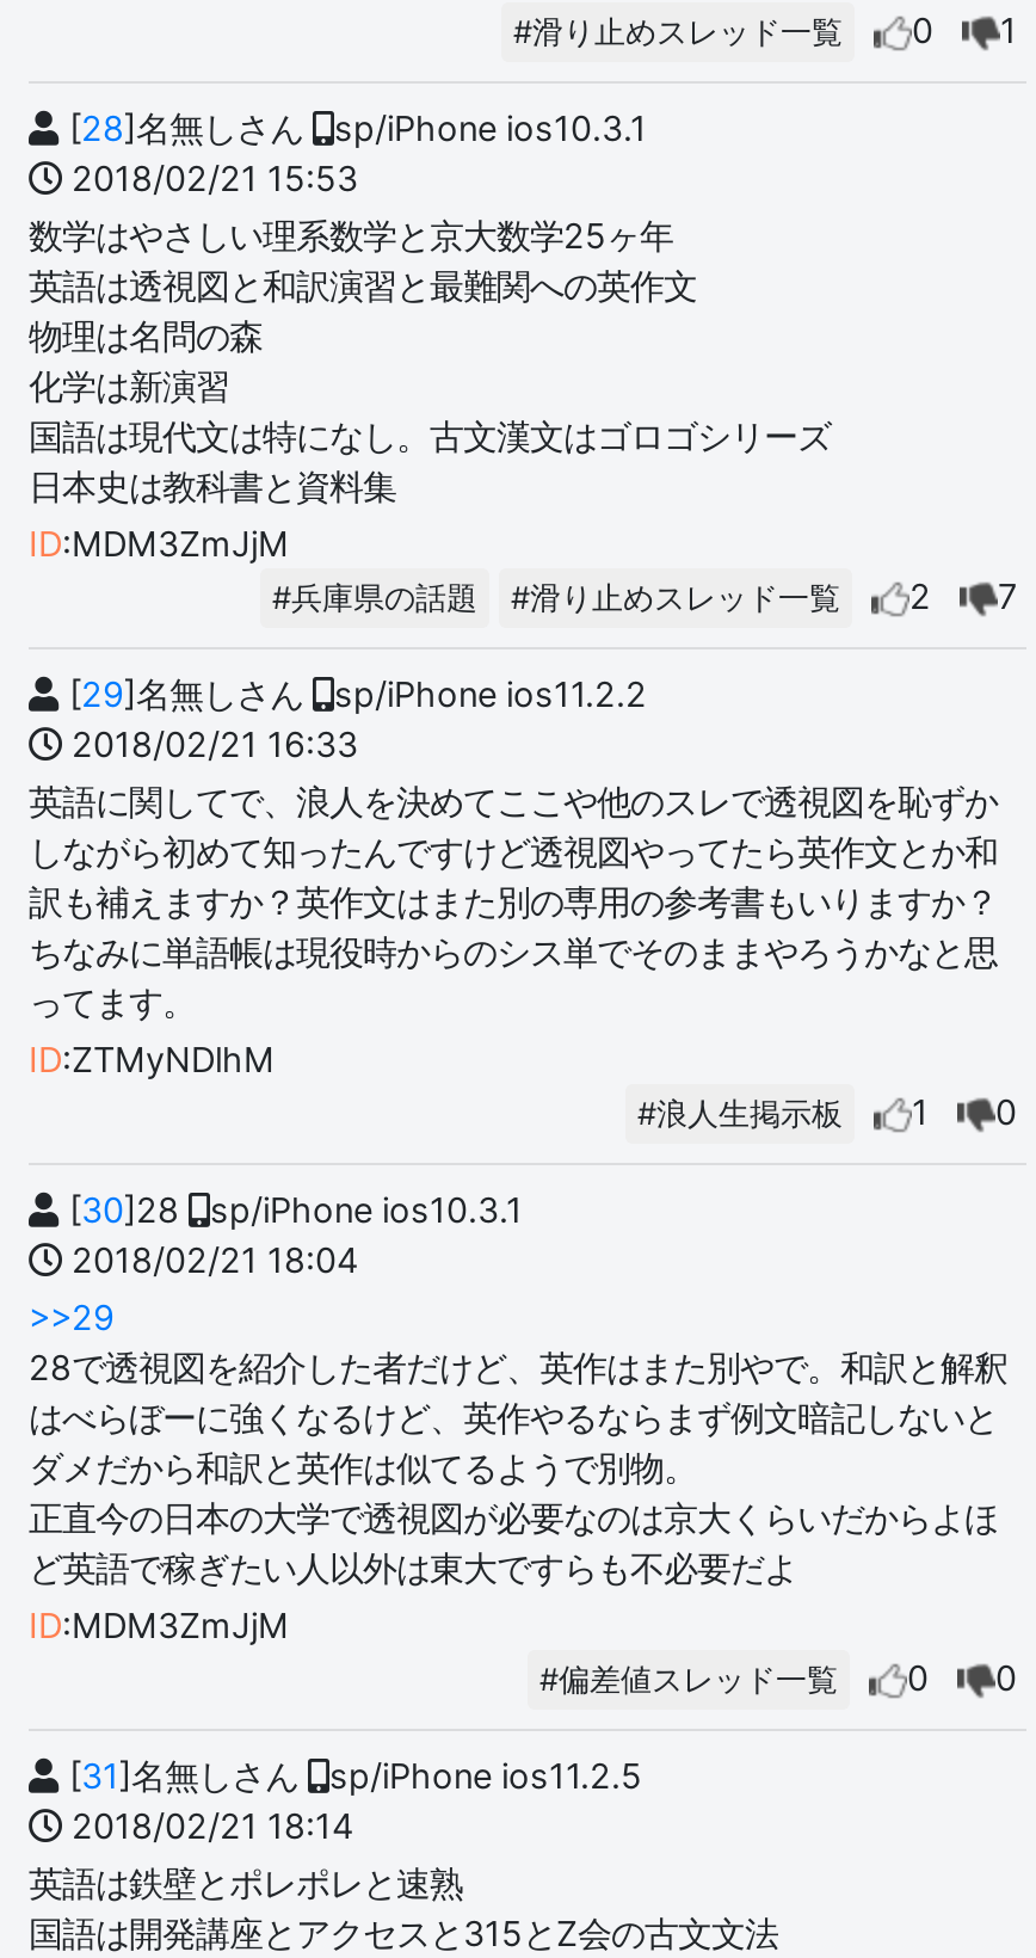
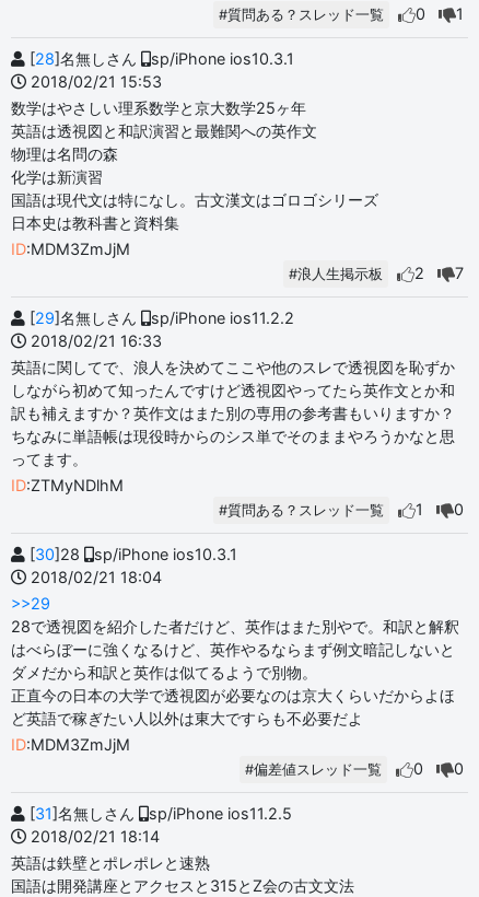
[513,13,843,49] #滑り止めスレッド一覧 -> [219,6,384,23] #質問ある？スレッド一覧
[272,579,840,615] #兵庫県の話題 | #滑り止めスレッド一覧 -> none
moved [637,1095,843,1131] -> [289,265,383,282]: #浪人生掲示板
none -> [219,502,384,518] #質問ある？スレッド一覧

